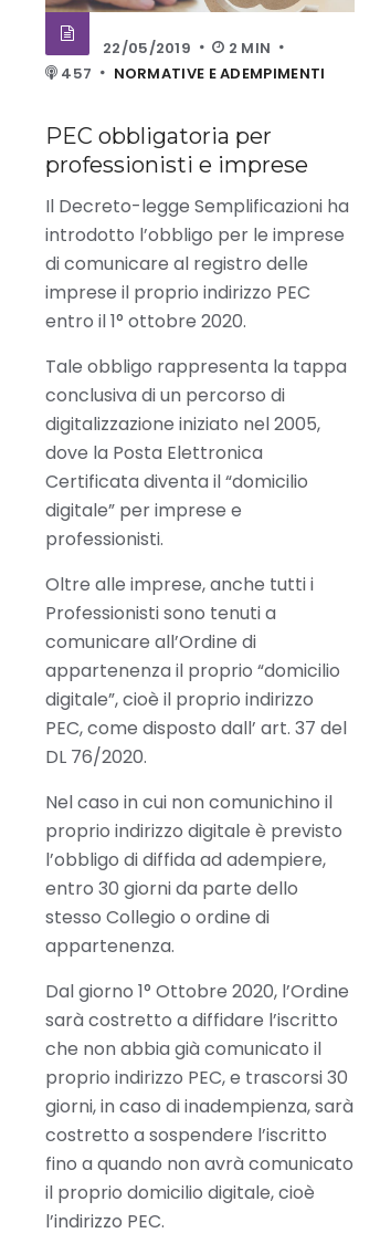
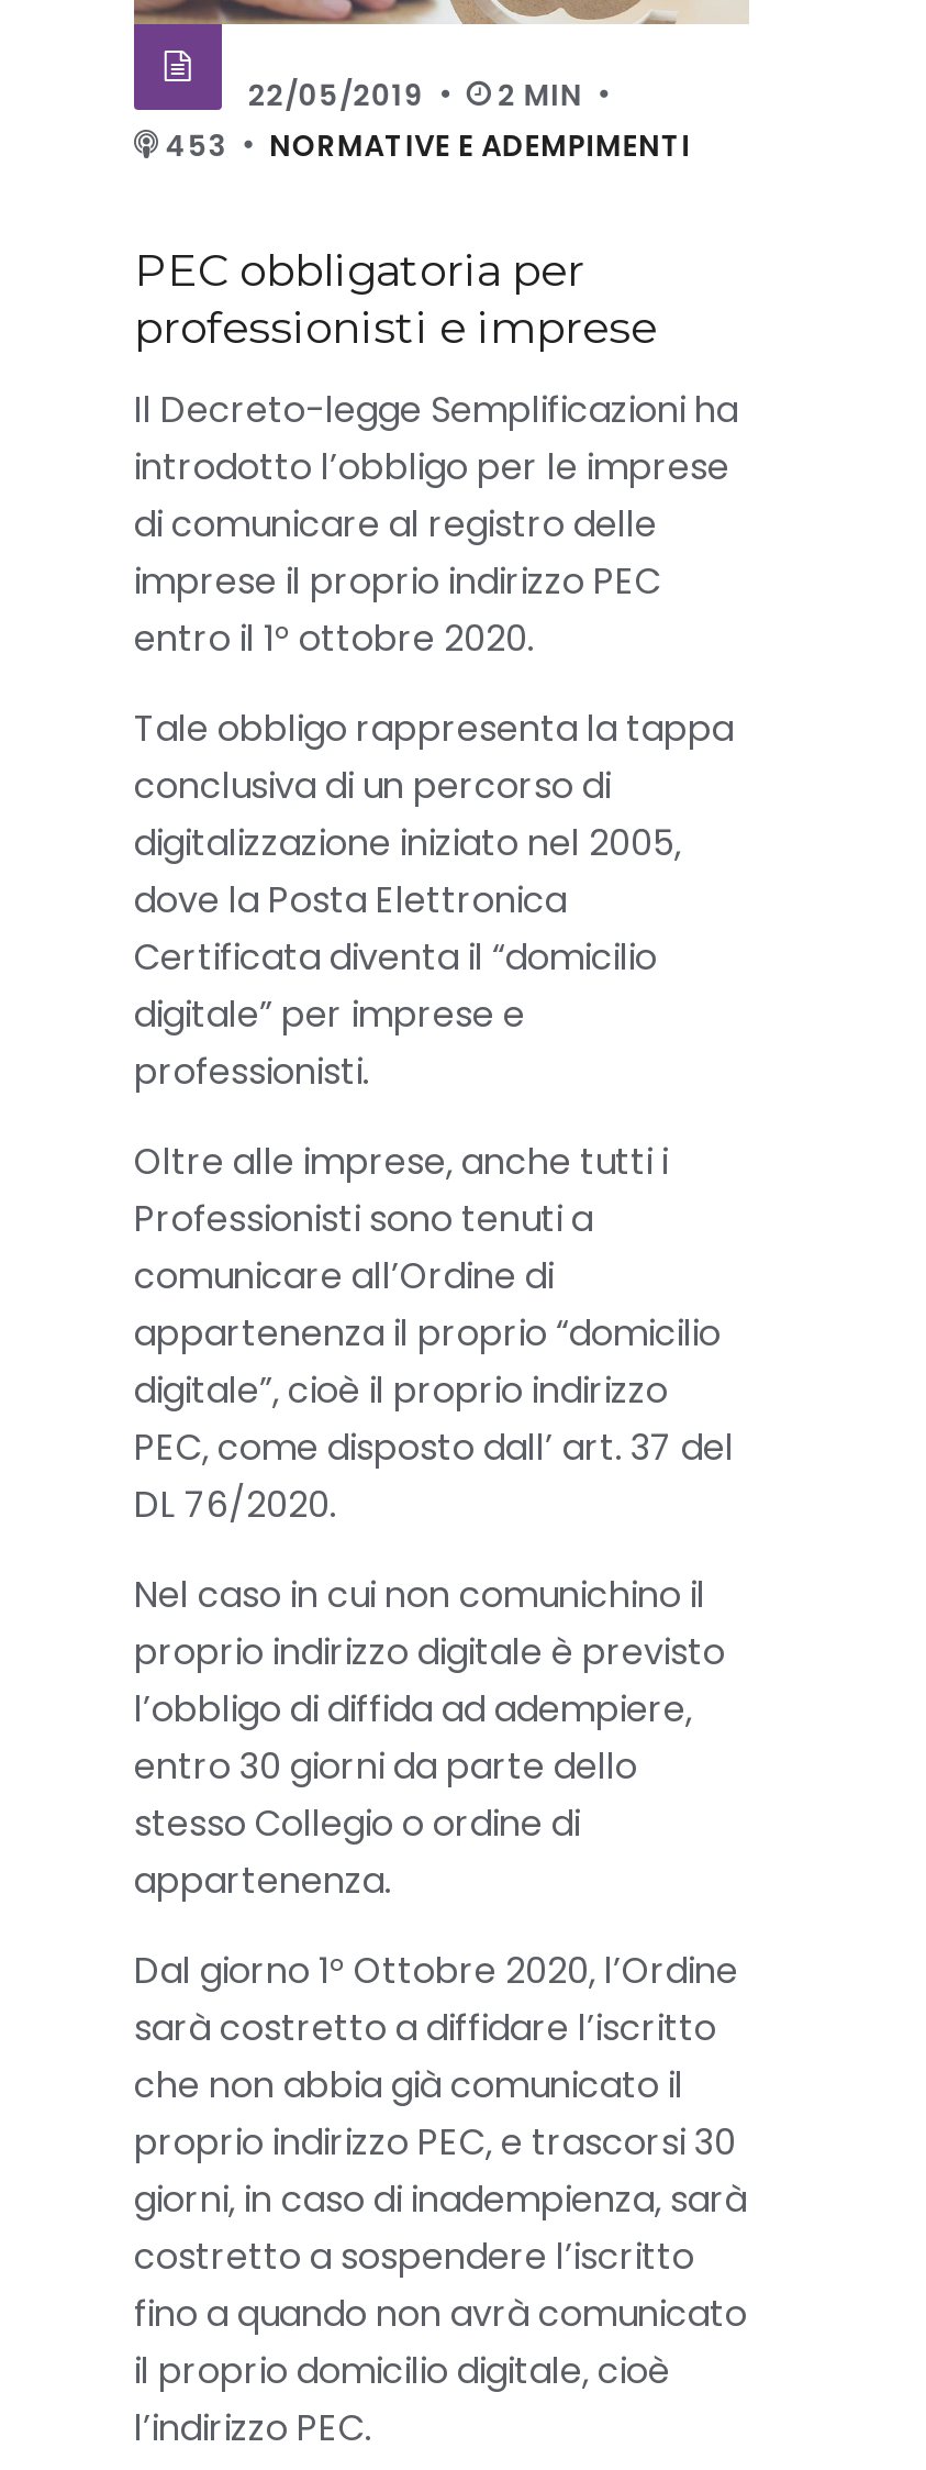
[61,63,325,84] 457 NORMATIVE E ADEMPIMENTI -> [165,125,691,167] 453 NORMATIVE E ADEMPIMENTI

